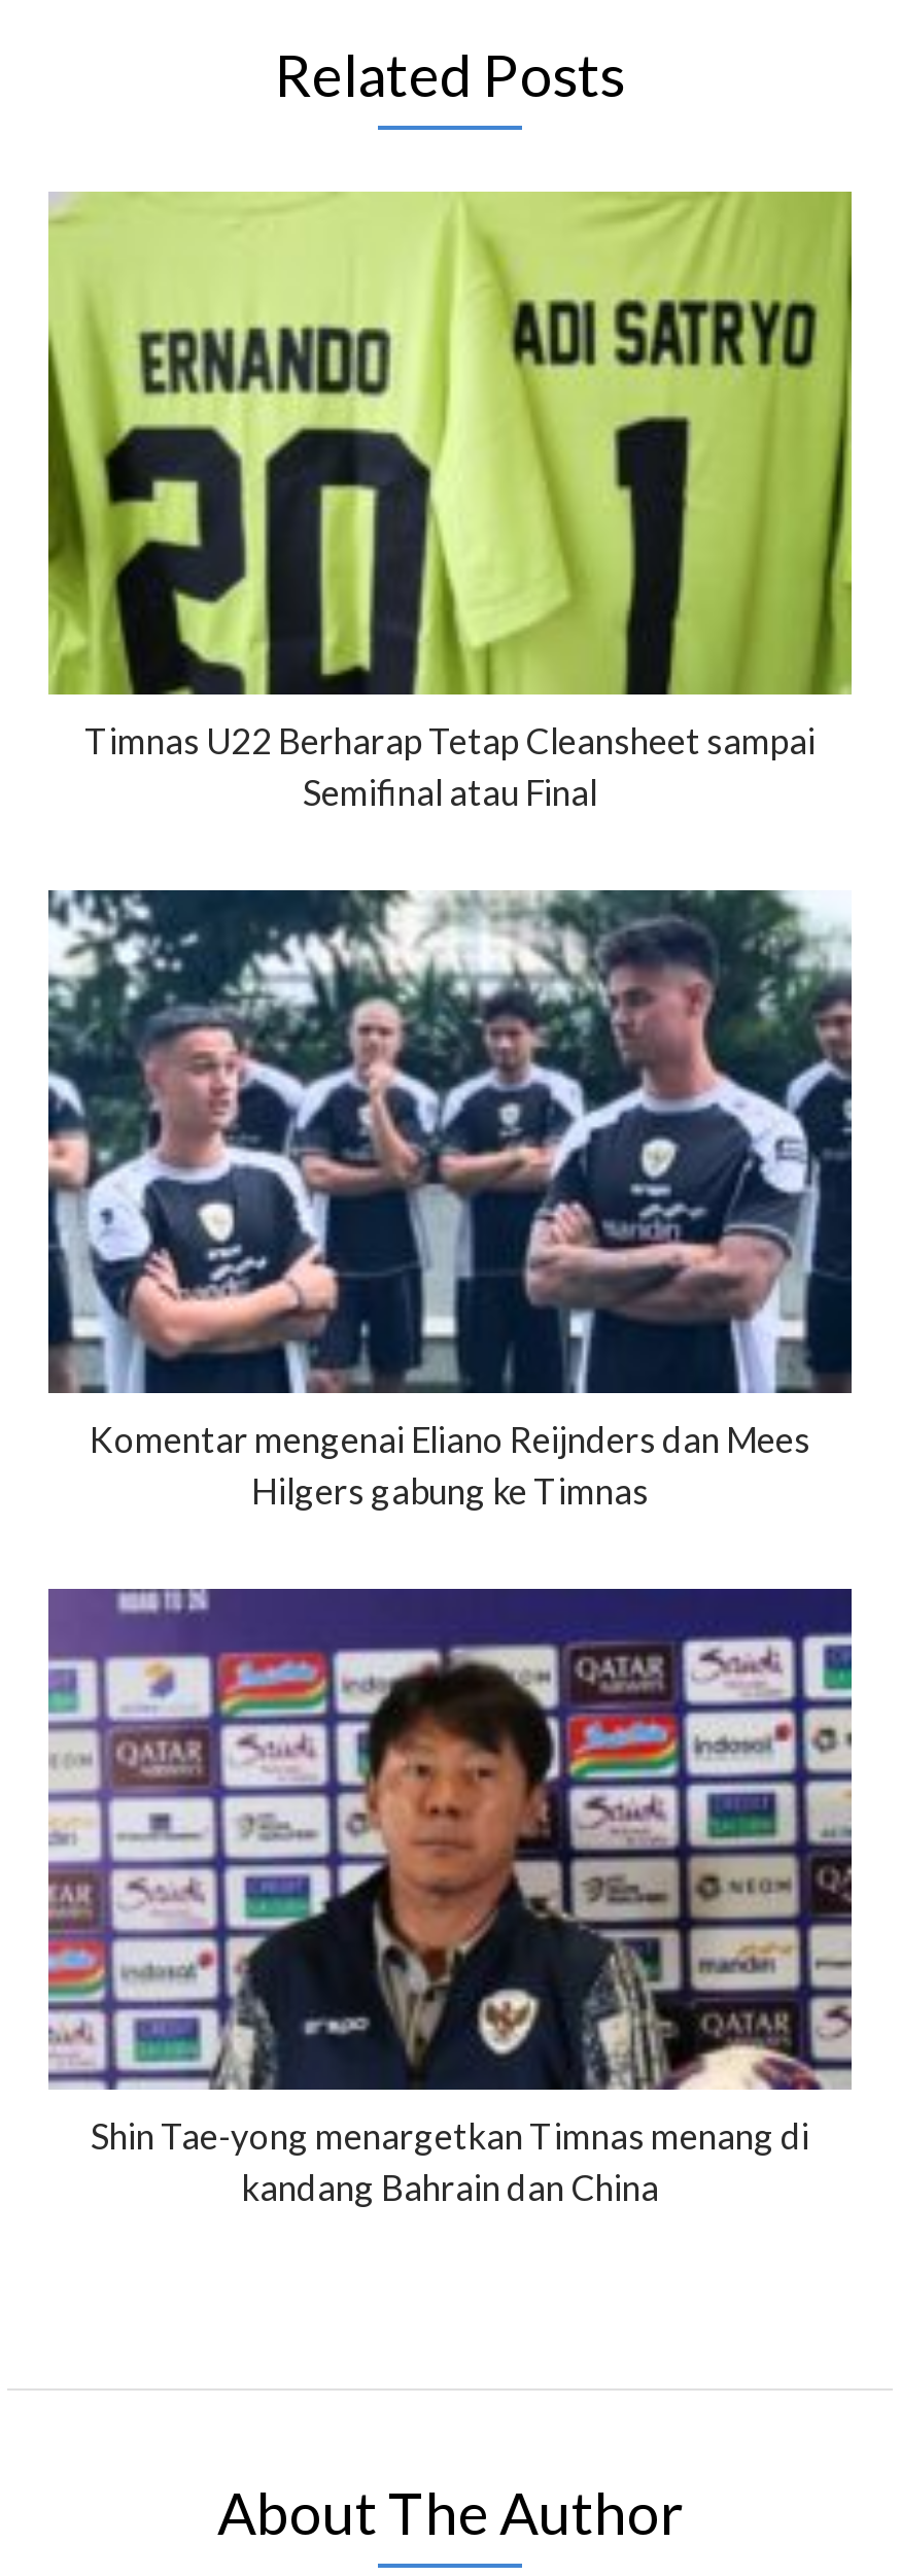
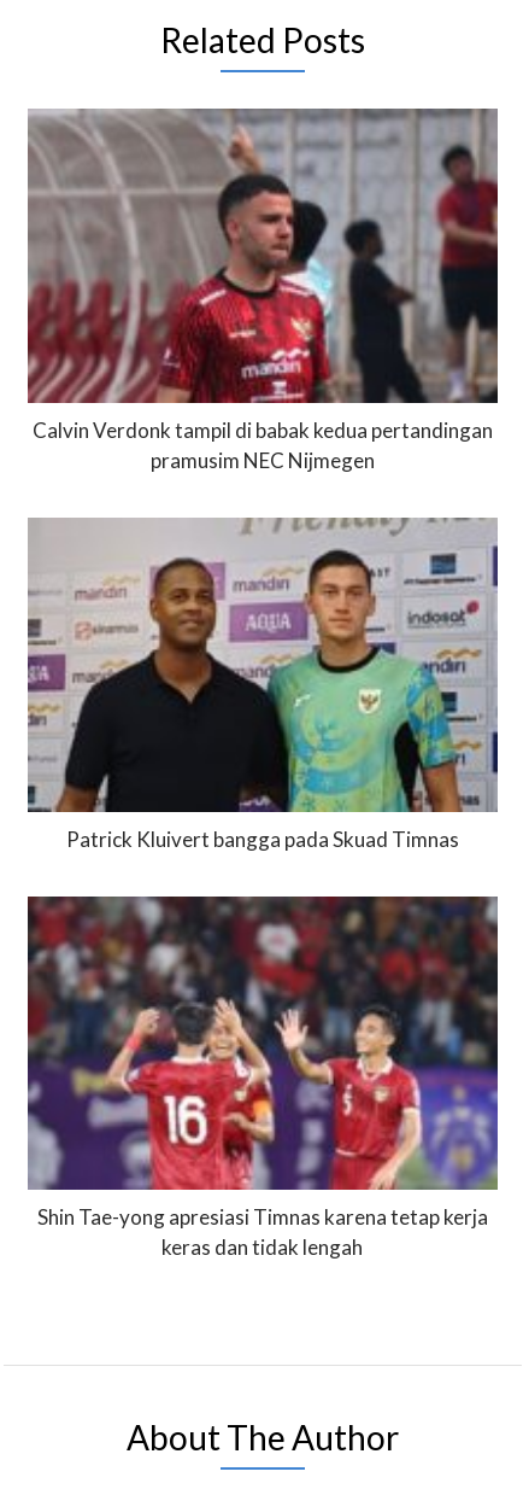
[46,190,854,814] [image] | Timnas U22 Berharap Tetap Cleansheet sampai | Semifinal atau Final -> [27,107,499,473] [image] | Calvin Verdonk tampil di babak kedua pertandingan | pramusim NEC Nijmegen
[46,888,852,1512] [image] | Komentar mengenai Eliano Reijnders dan Mees | Hilgers gabung ke Timnas -> [27,516,499,851] [image] | Patrick Kluivert bangga pada Skuad Timnas
[46,1587,854,2210] [image] | Shin Tae-yong menargetkan Timnas menang di | kandang Bahrain dan China -> [27,895,499,1260] [image] | Shin Tae-yong apresiasi Timnas karena tetap kerja | keras dan tidak lengah

